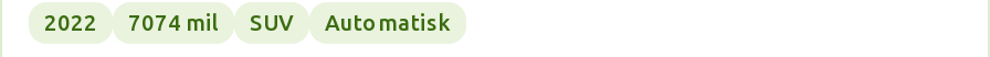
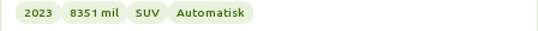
[44,11,219,35] 2022 | 7074 mil -> [24,6,119,19] 2023 | 8351 mil

